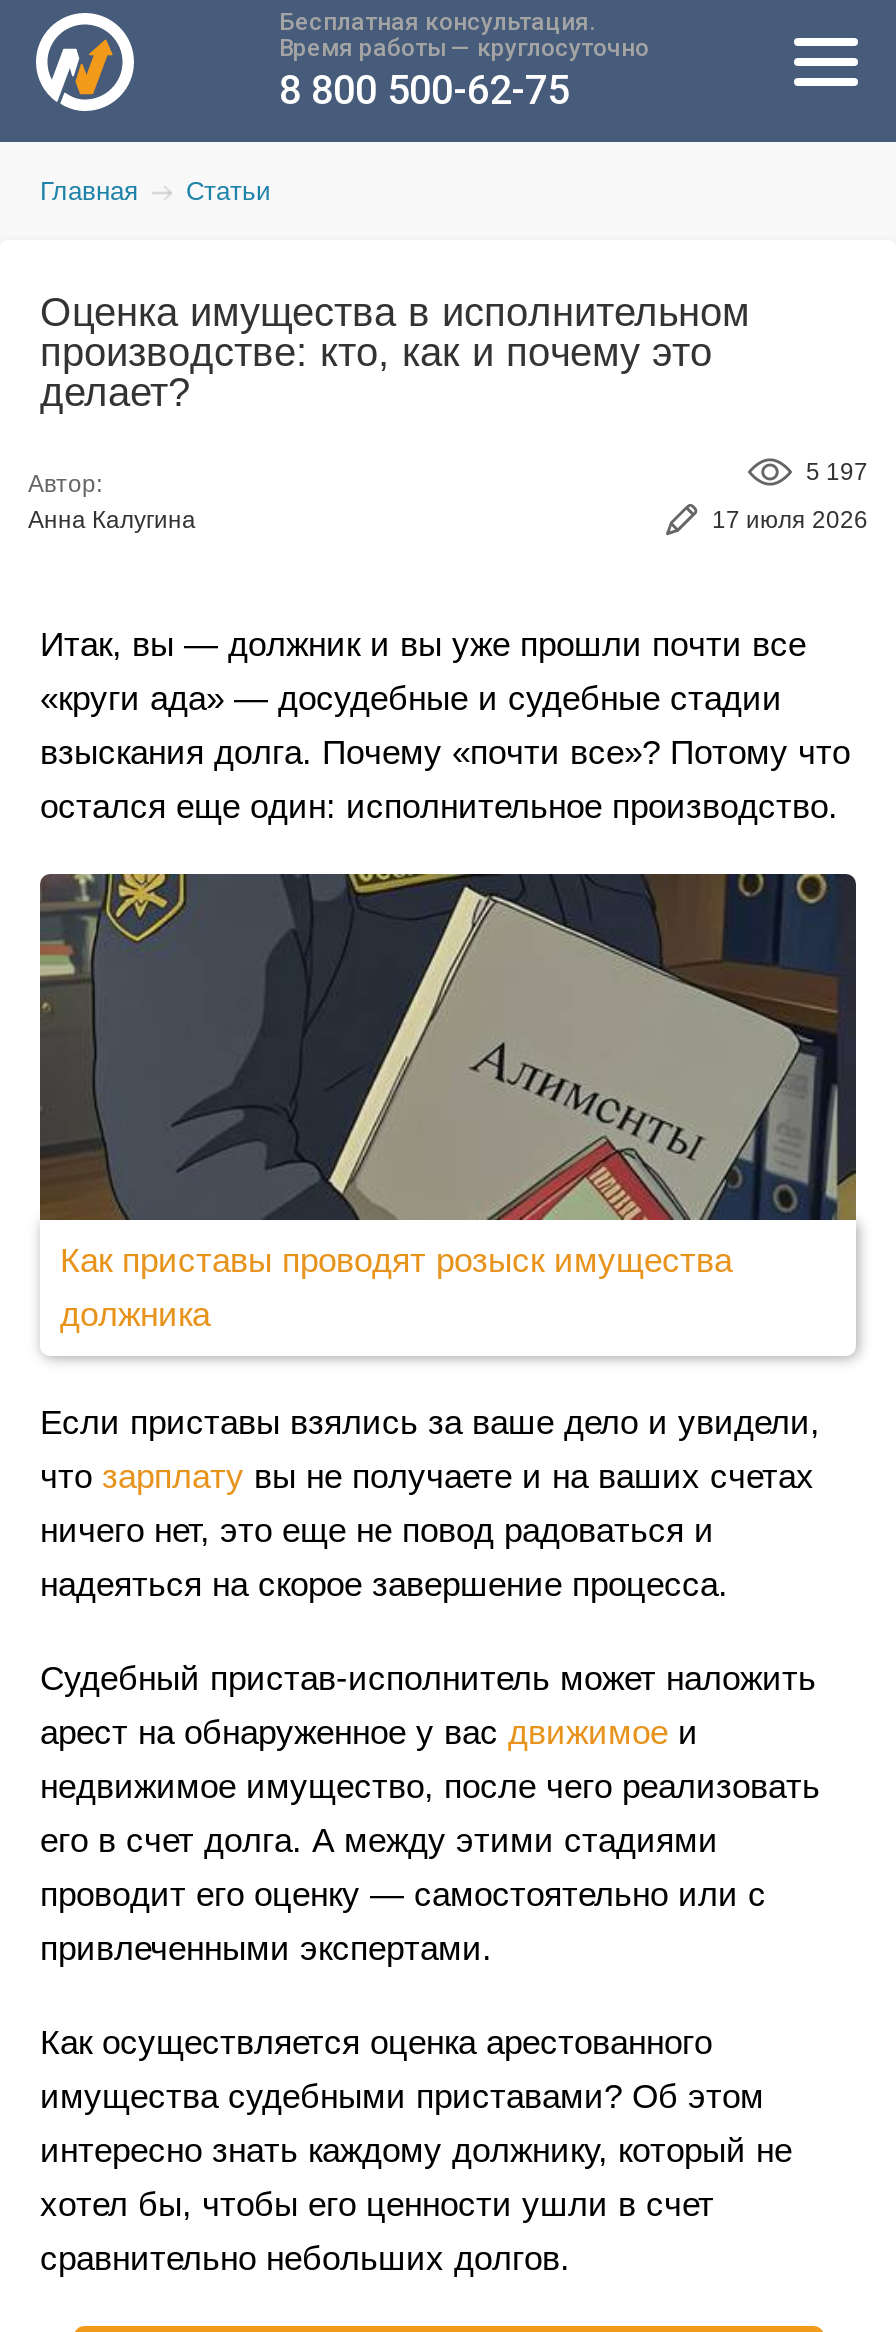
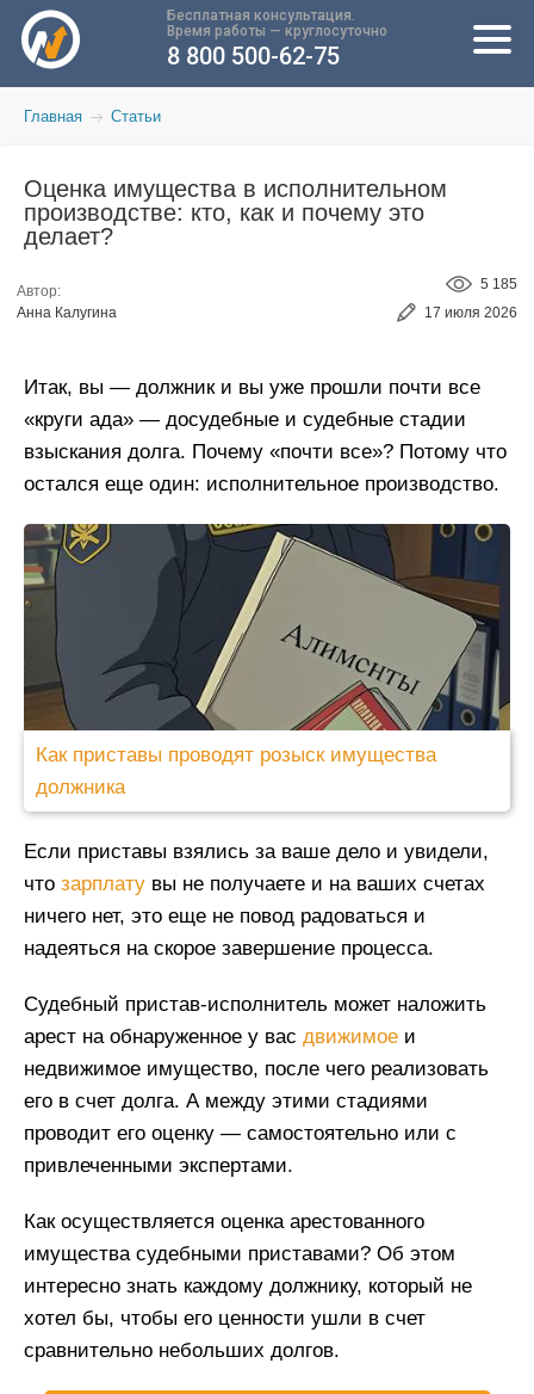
[806,458,868,486] 5 197 -> [480,276,517,292] 5 185

